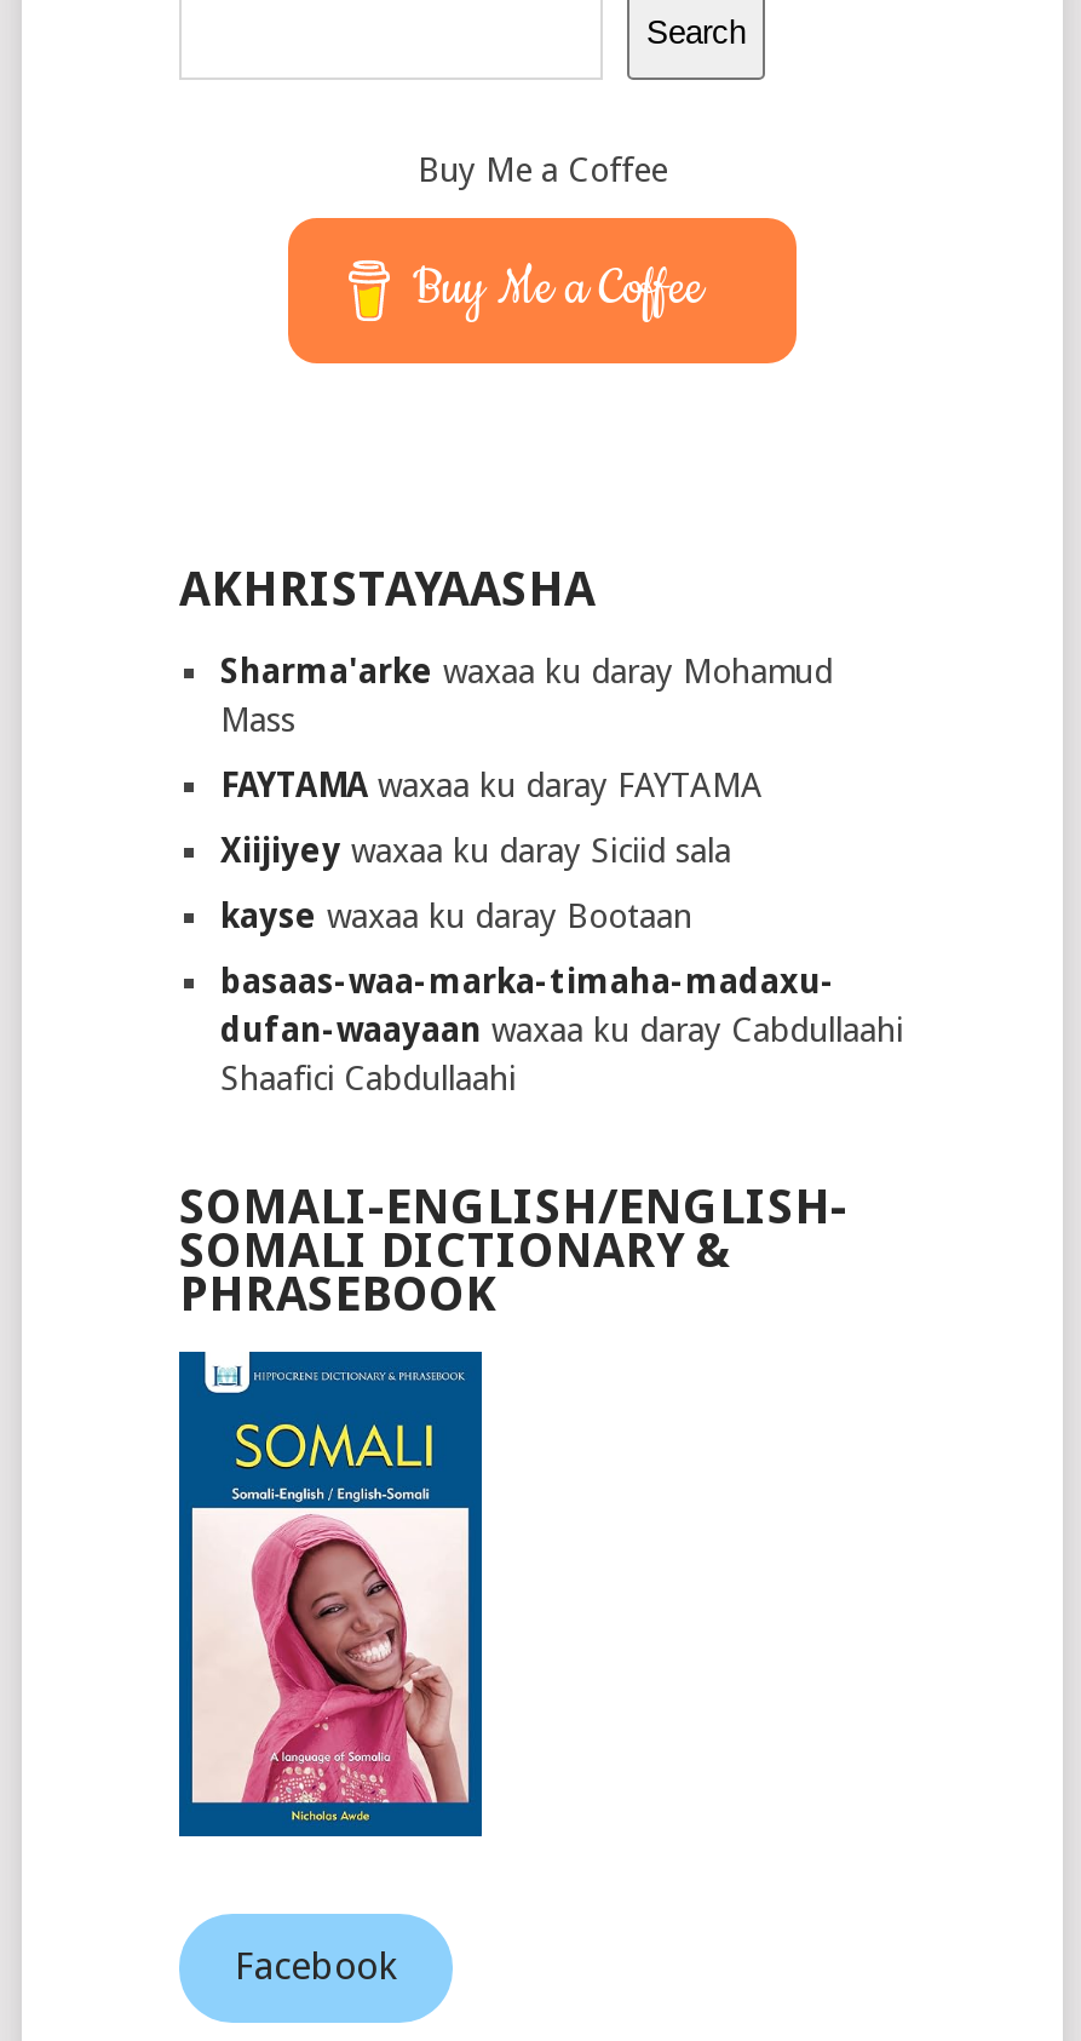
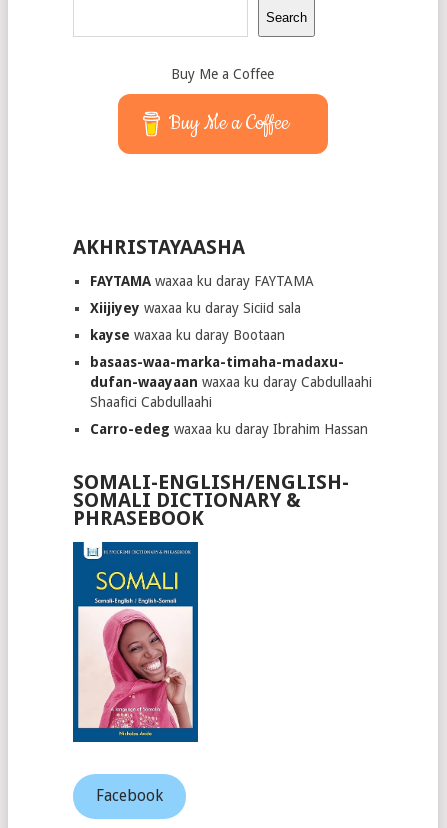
[220,653,833,740] Sharma'arke waxaa ku daray Mohamud | Mass -> none
moved [220,766,903,1098] -> [90,273,372,410]: FAYTAMA waxaa ku daray FAYTAMA | Xiijiyey waxaa ku daray Siciid sala | kayse waxaa ku daray Bootaan | basaas-waa-marka-timaha-madaxu- | dufan-waayaan waxaa ku daray Cabdullaahi | Shaafici Cabdullaahi
none -> [90,421,368,437] Carro-edeg waxaa ku daray Ibrahim Hassan

